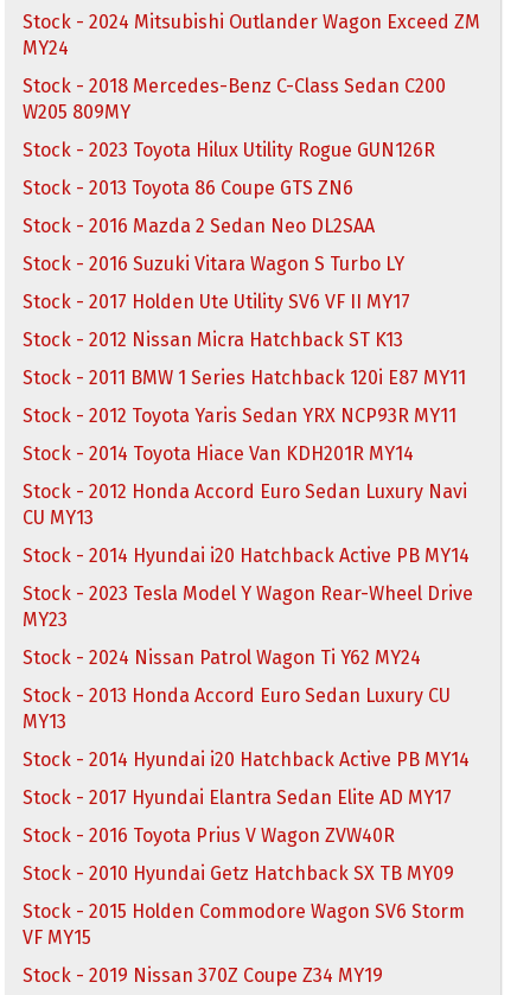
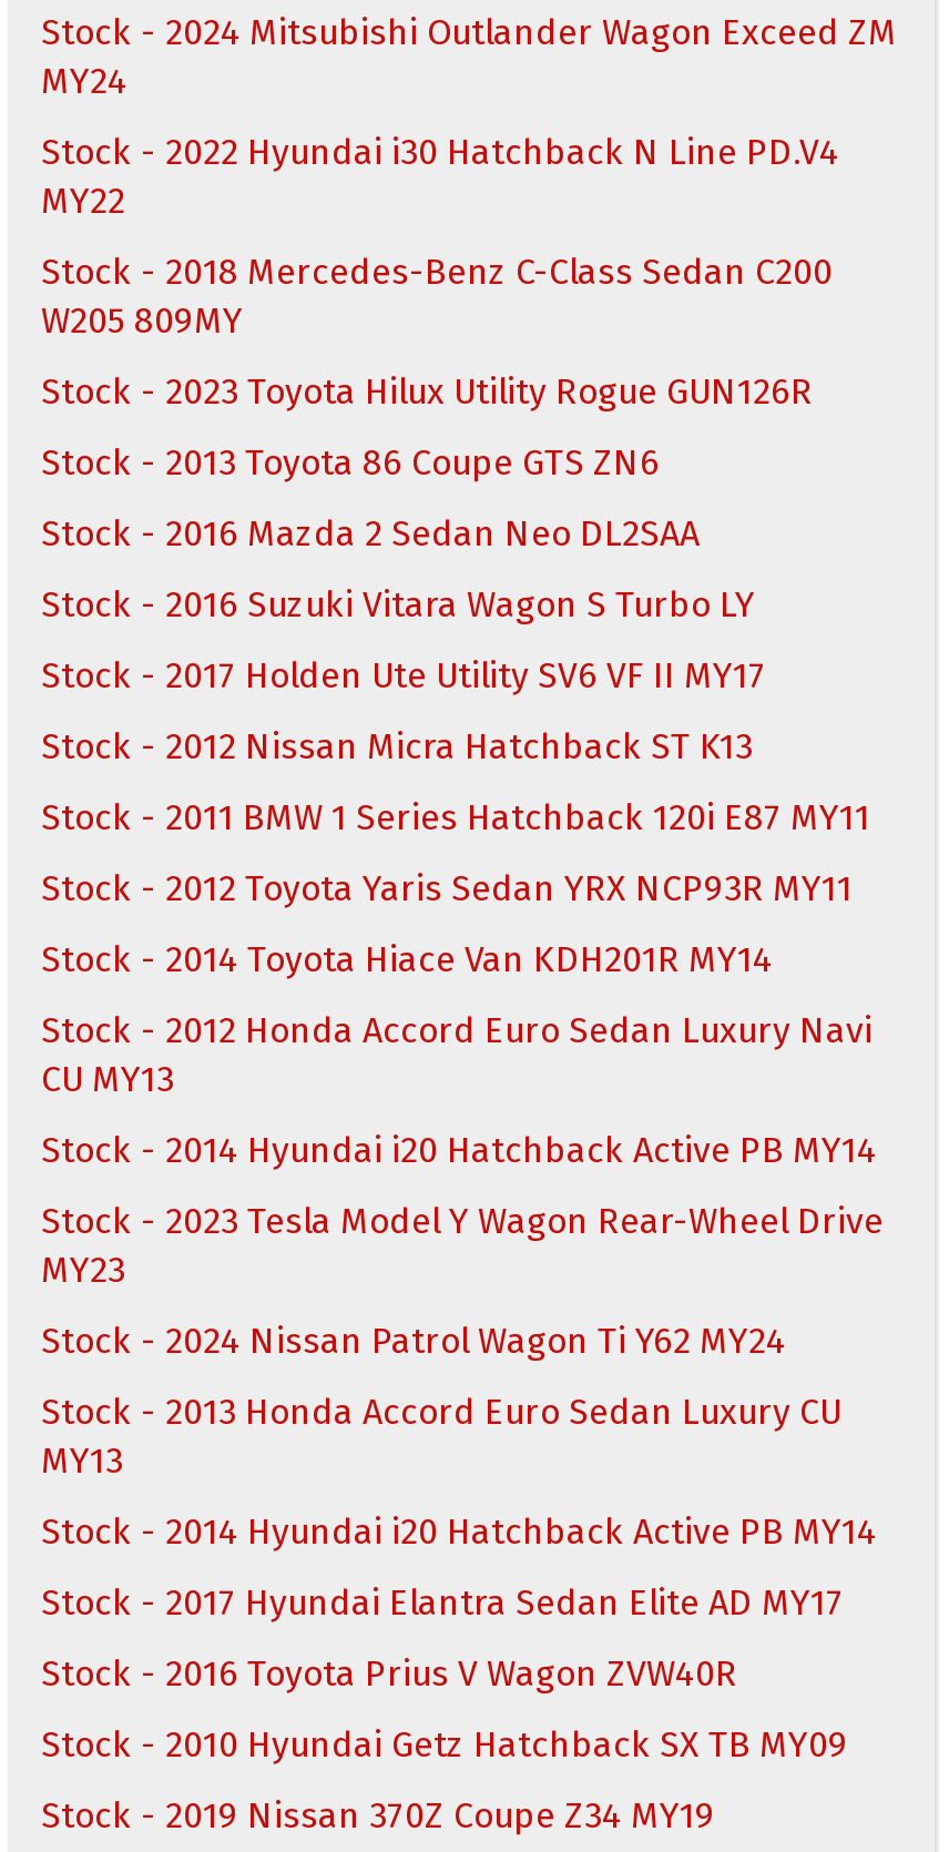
none -> [41,130,839,221] Stock - 2022 Hyundai i30 Hatchback N Line PD.V4 | MY22
moved [23,74,473,884] -> [41,250,884,1765]: Stock - 2018 Mercedes-Benz C-Class Sedan C200 | W205 809MY | Stock - 2023 Toyota Hilux Utility Rogue GUN126R | ... | Stock - 2016 Toyota Prius V Wagon ZVW40R | Stock - 2010 Hyundai Getz Hatchback SX TB MY09
[23,900,465,948] Stock - 2015 Holden Commodore Wagon SV6 Storm | VF MY15 -> none

